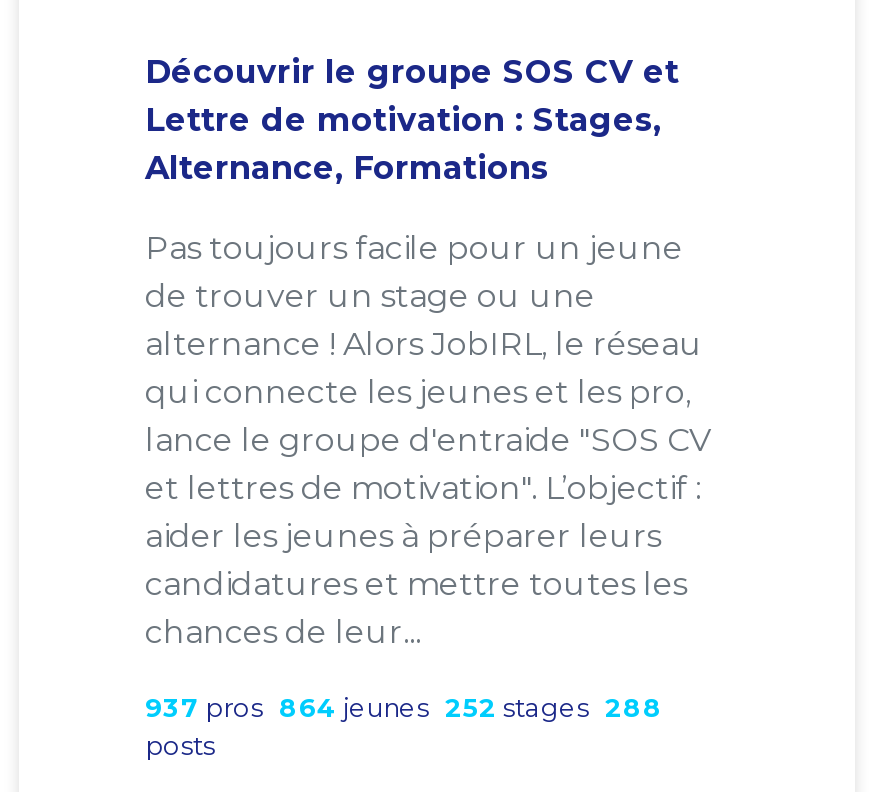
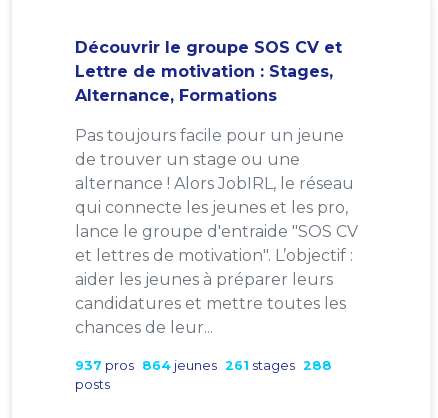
[145,693,663,723] 937 pros 864 jeunes 252 stages 288 -> [75,358,332,373] 937 pros 864 jeunes 261 stages 288

